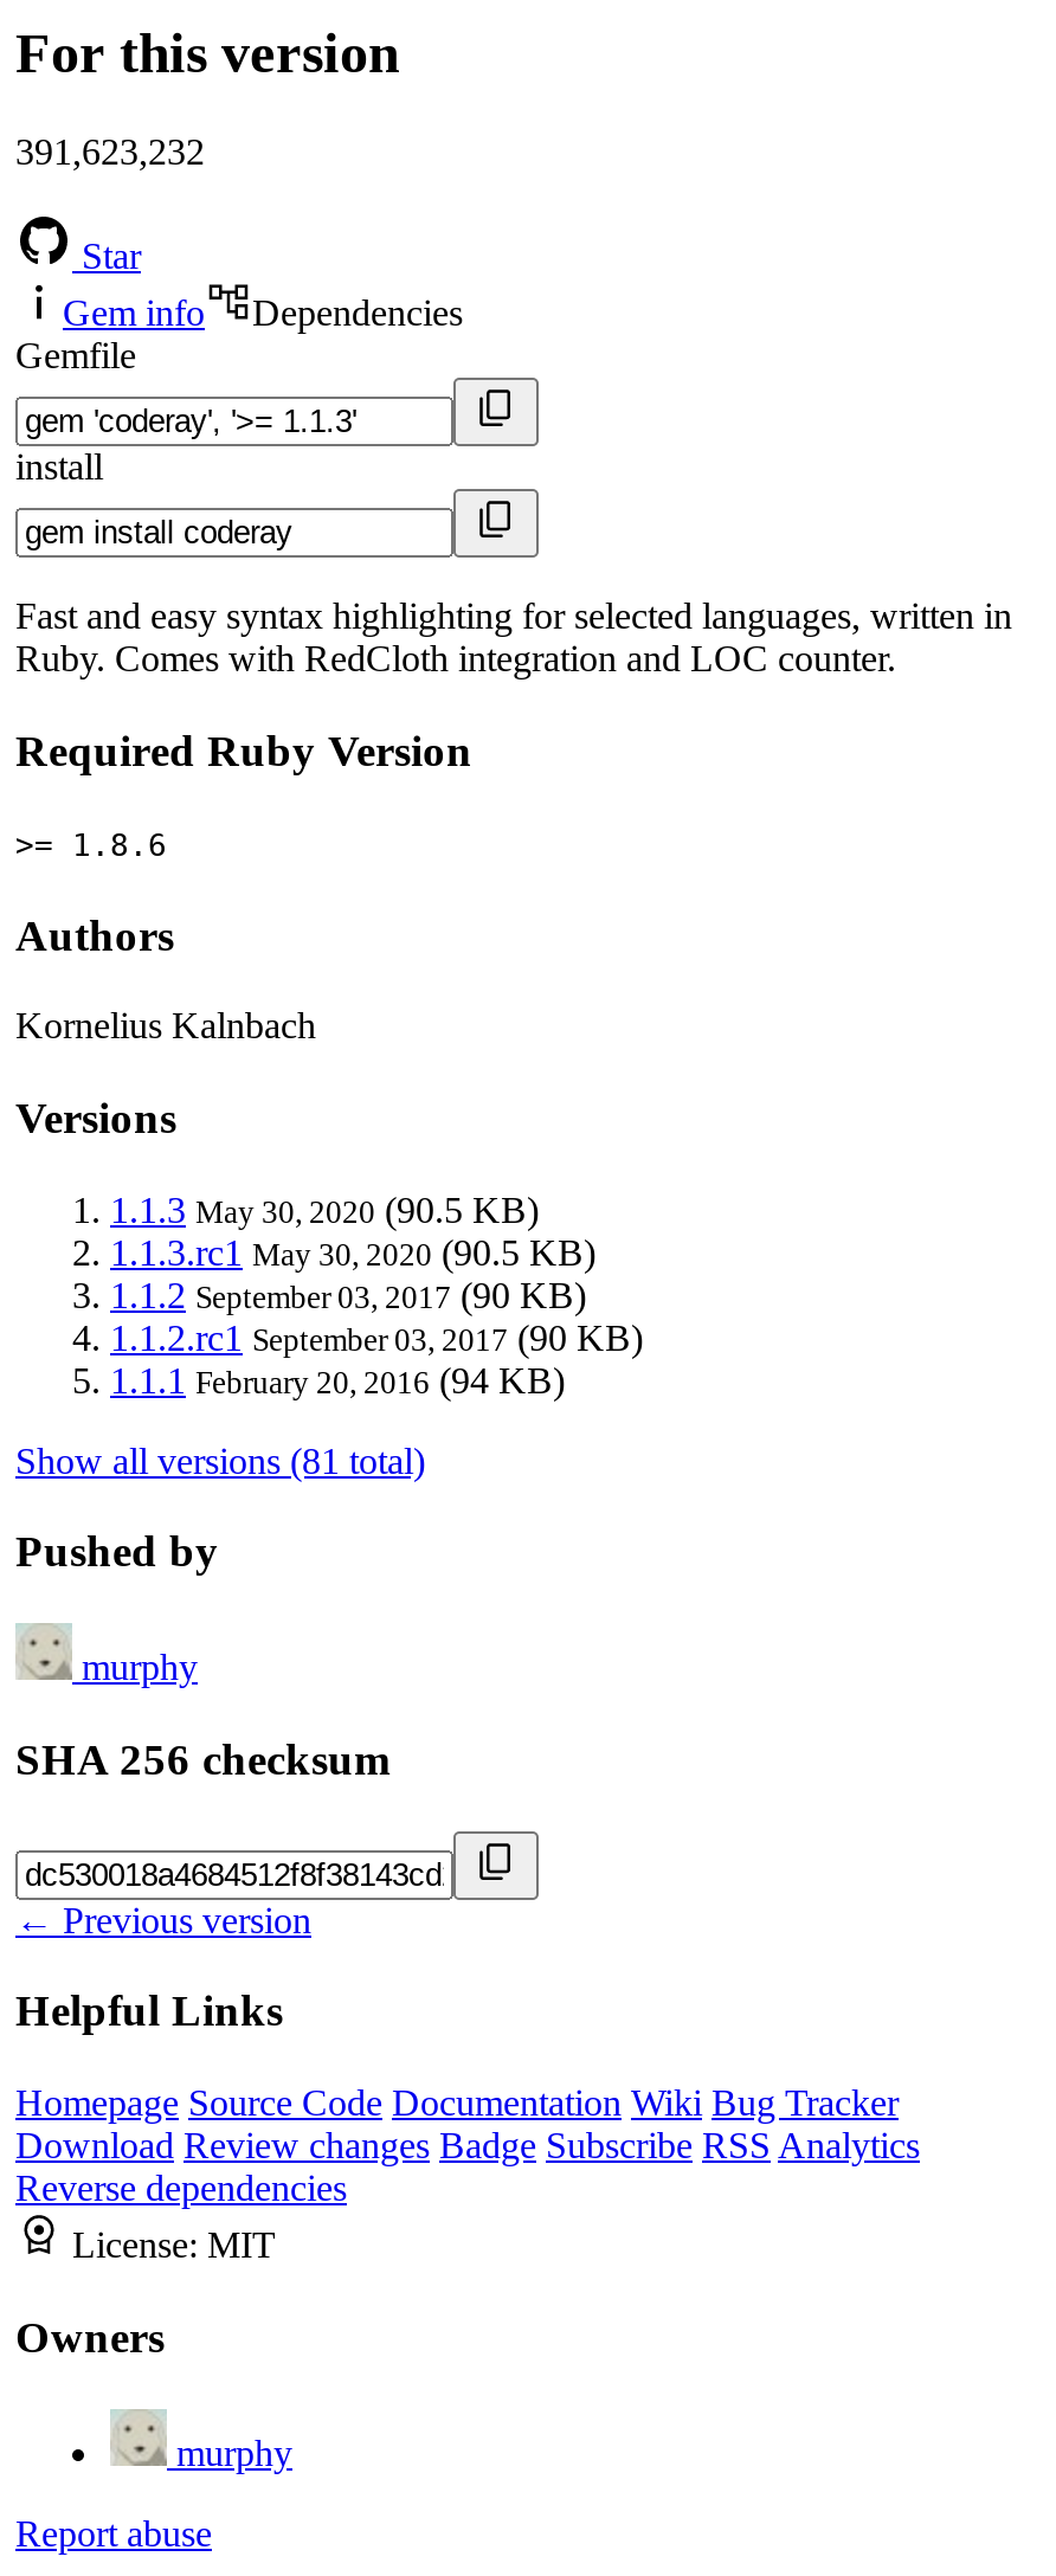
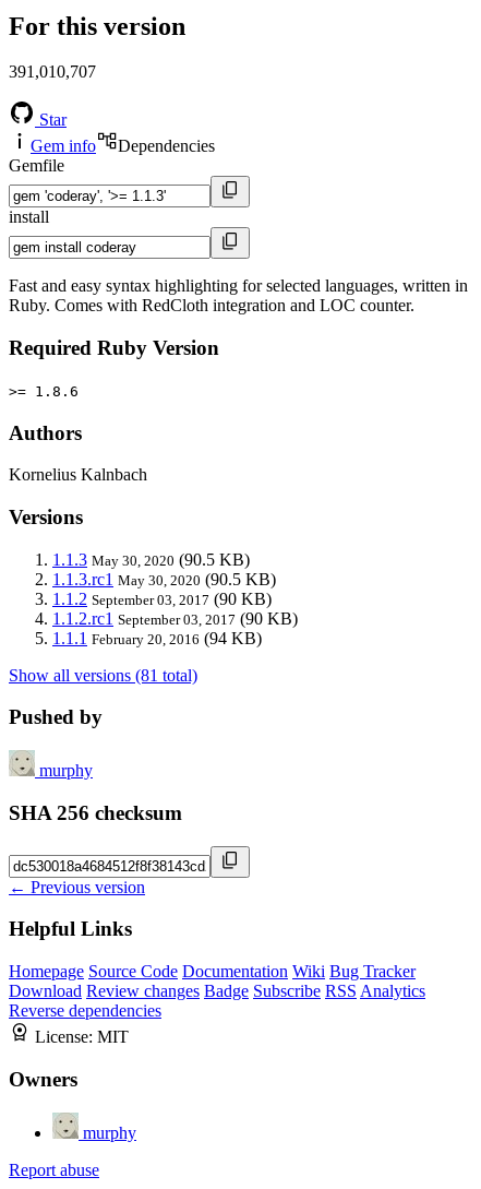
[15,132,205,173] 391,623,232 -> [9,63,96,81] 391,010,707

